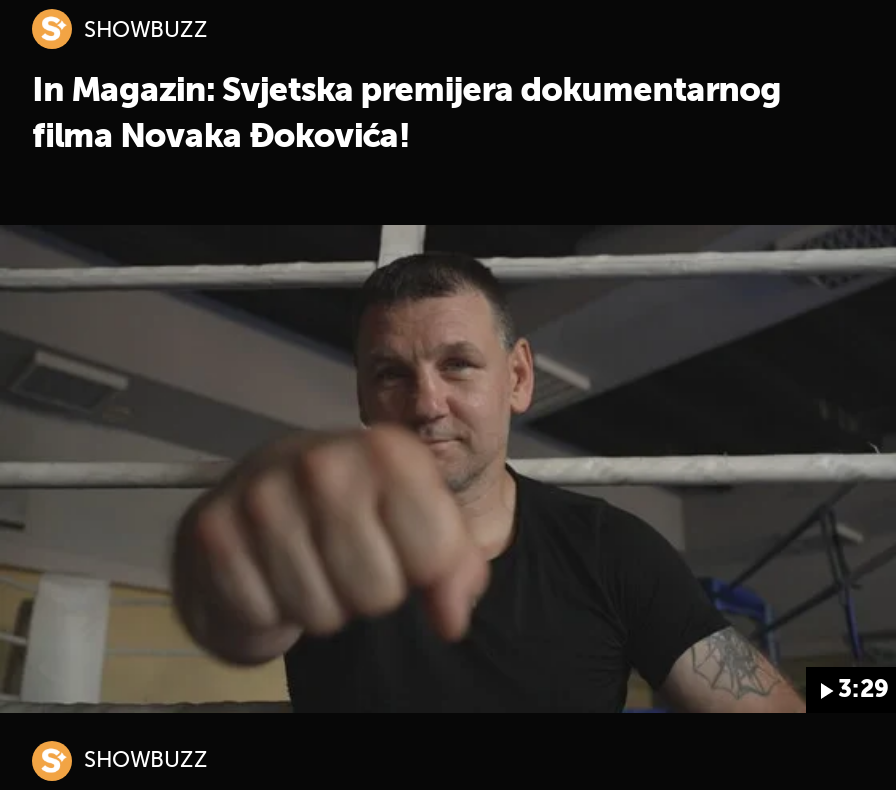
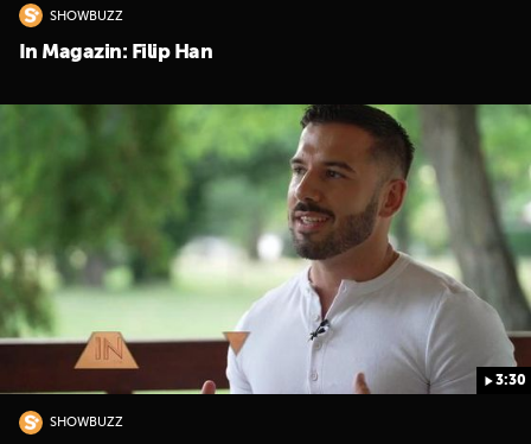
[32,76,781,156] In Magazin: Svjetska premijera dokumentarnog | filma Novaka Đokovića! -> [19,43,213,63] In Magazin: Filip Han
[6,225,890,713] [image] | 3:29 -> [4,103,527,395] [image] | 3:30

